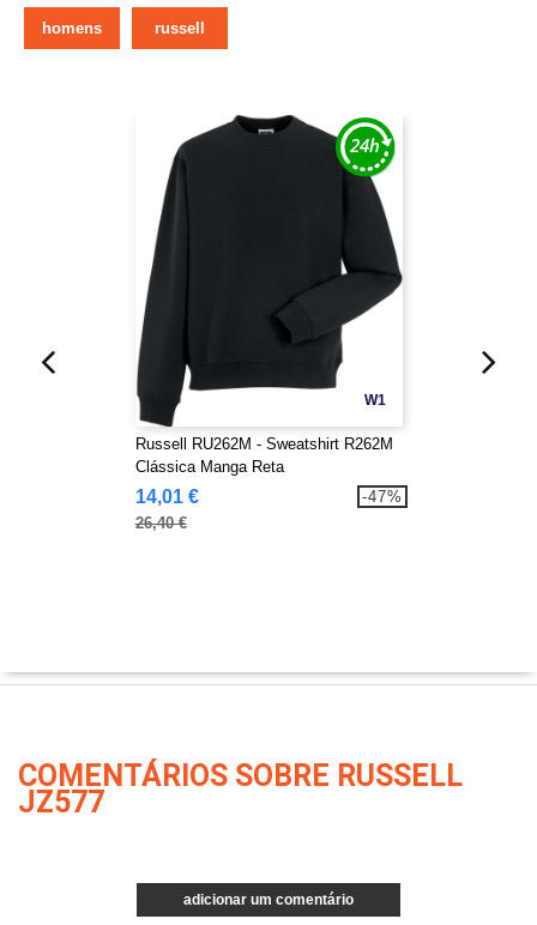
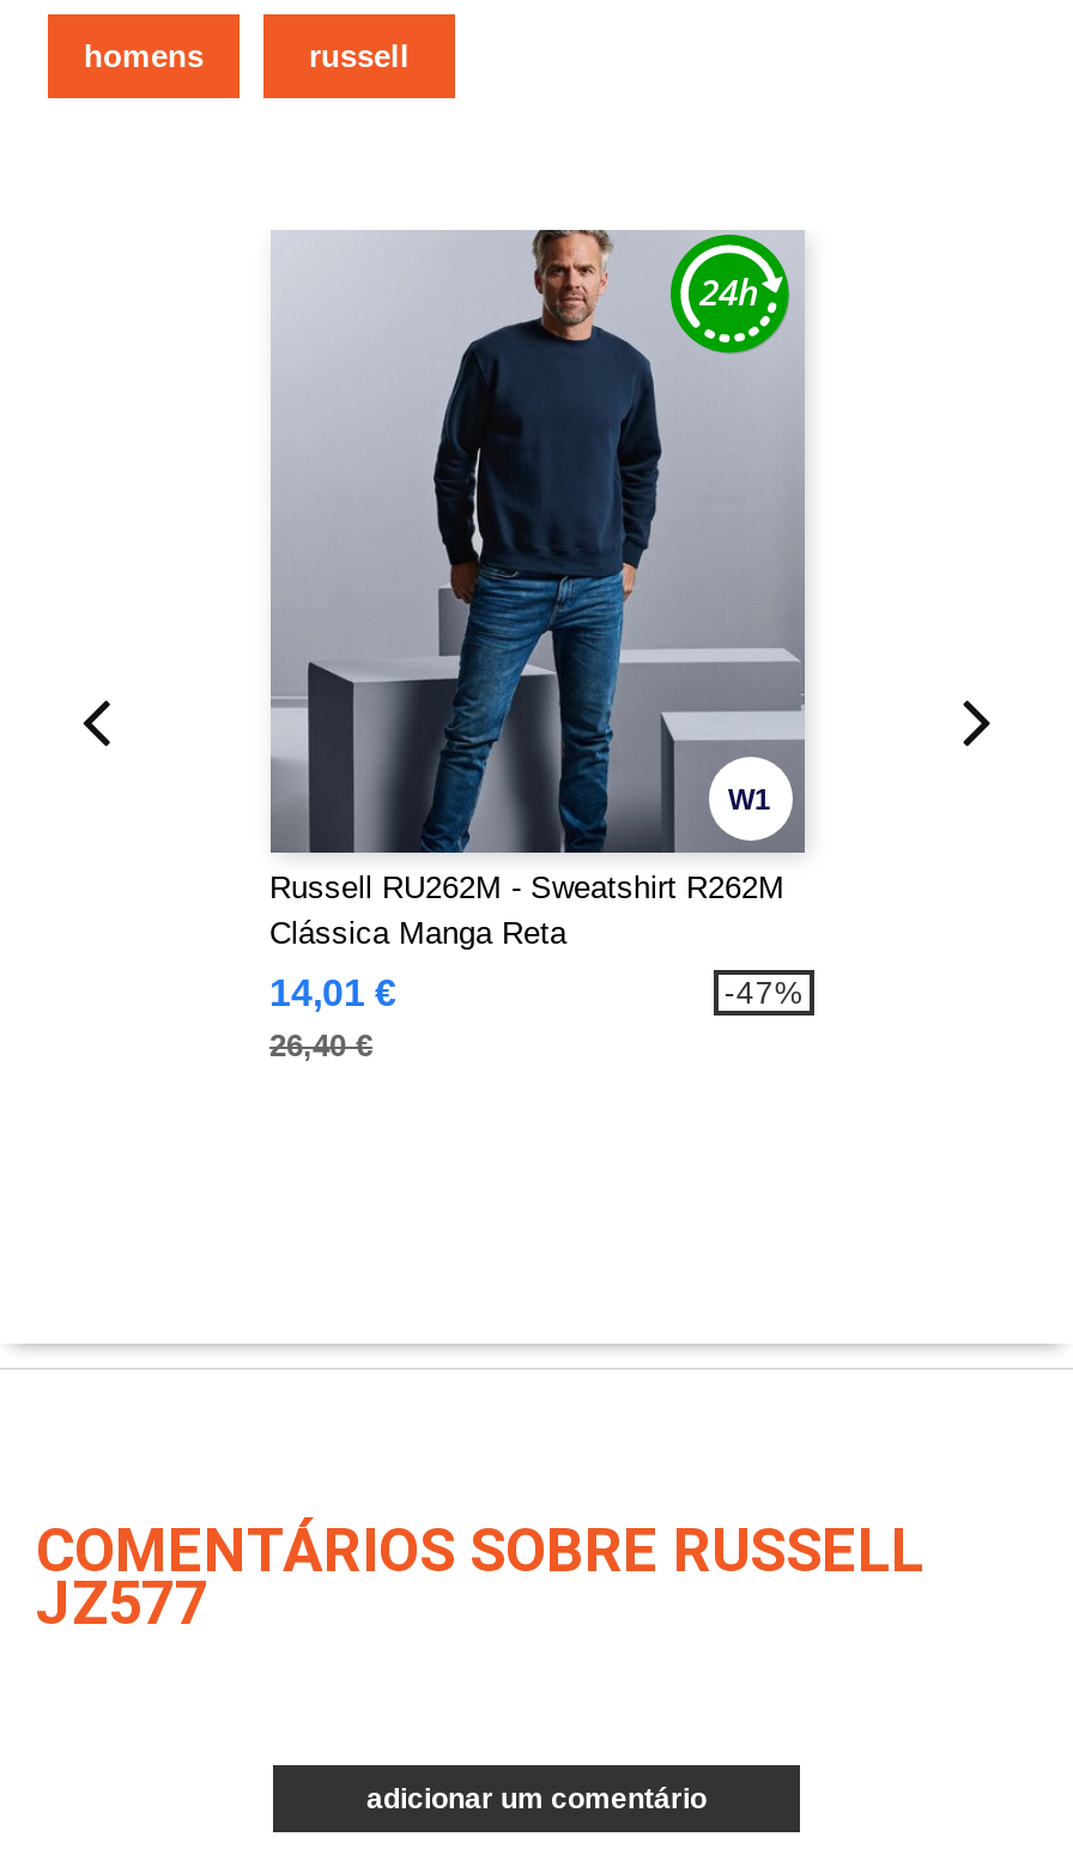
[135,115,403,427] [image] -> [268,228,807,855] [image]

